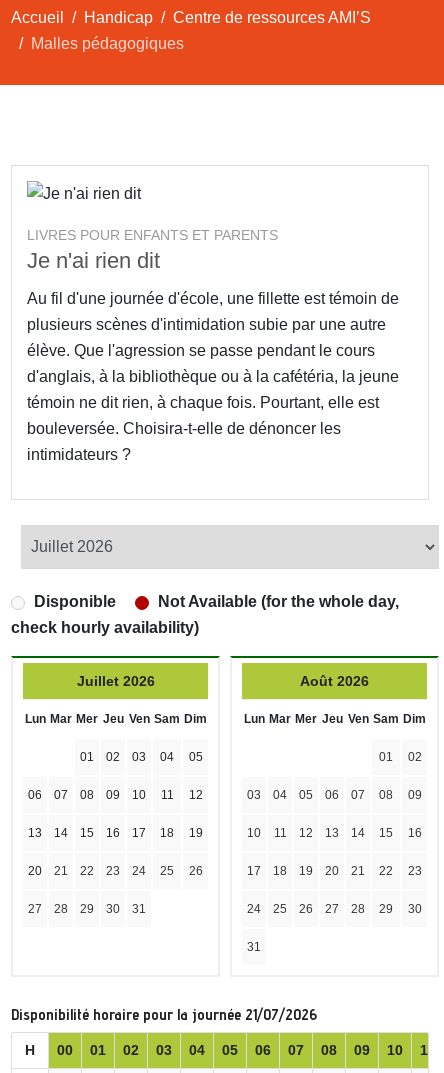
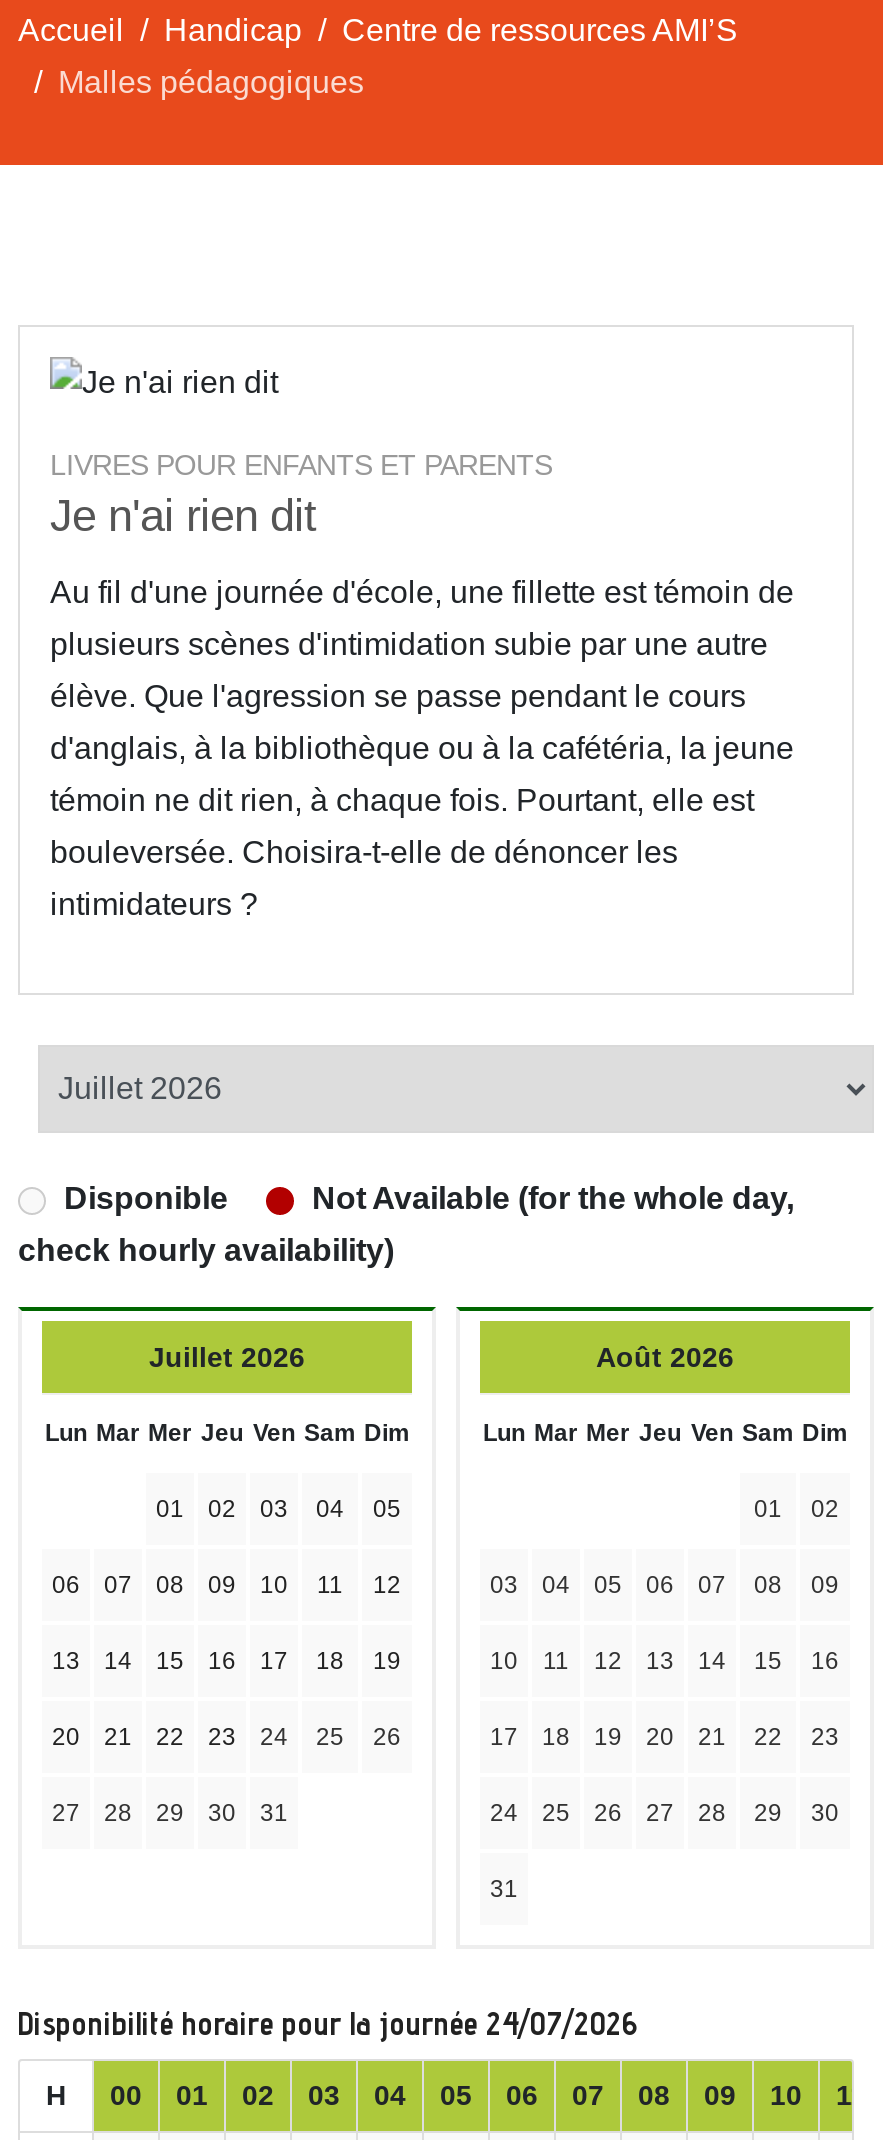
[11,1005,317,1024] Disponibilité horaire pour la journée 21/07/2026 -> [18,2005,638,2043] Disponibilité horaire pour la journée 24/07/2026

